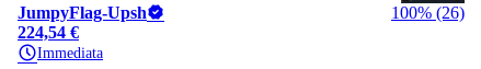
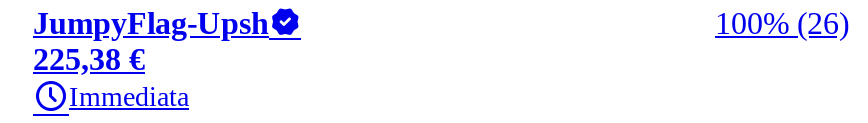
[18,23,79,42] 224,54 € -> [33,42,145,76] 225,38 €

